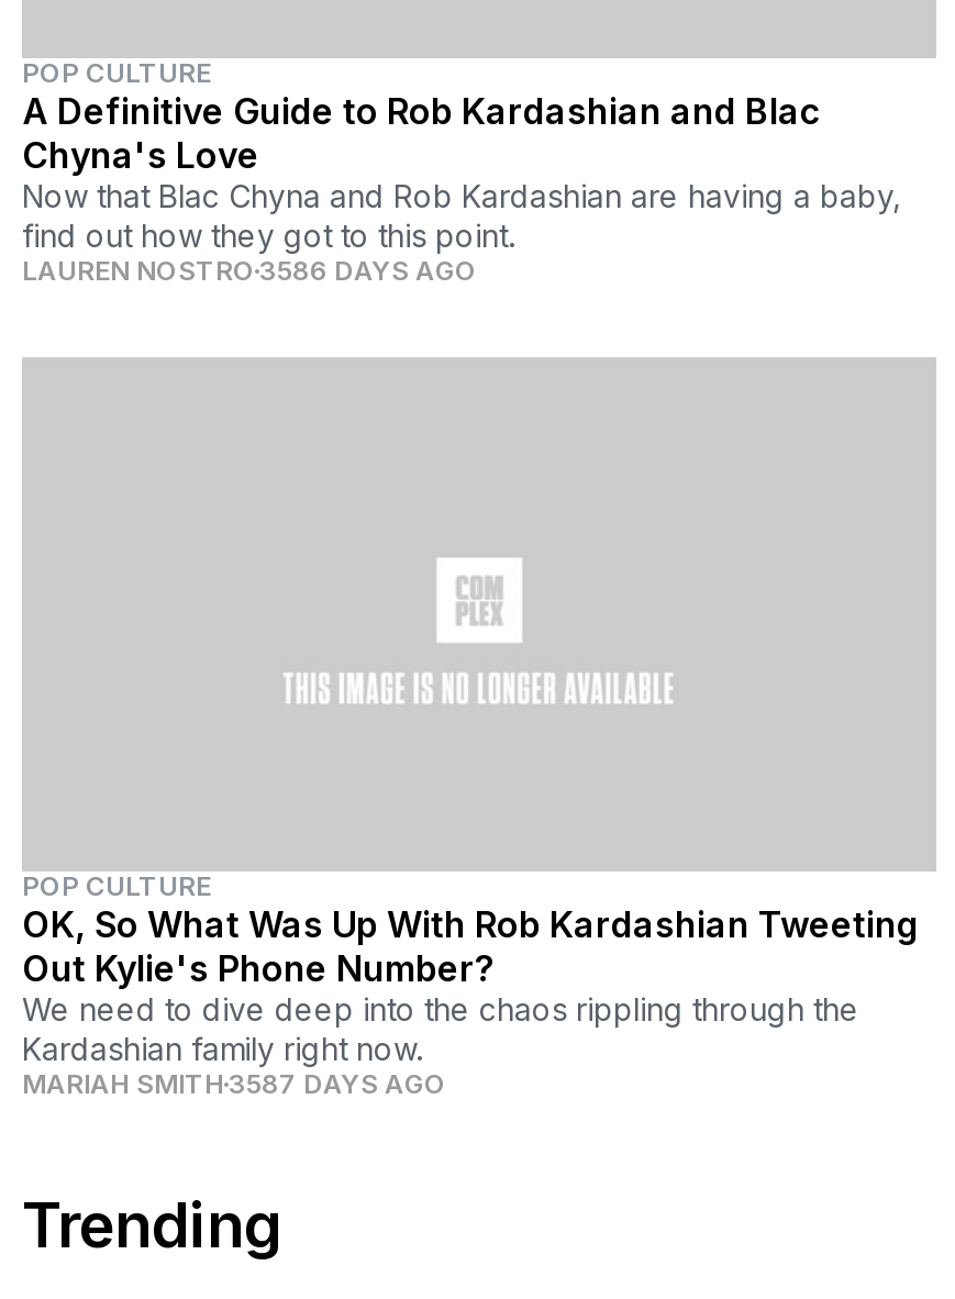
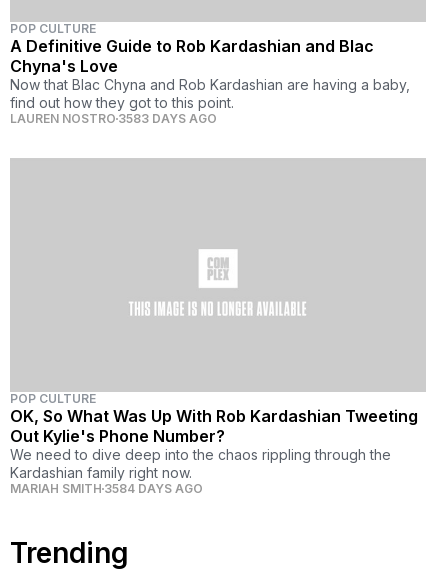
[22,253,477,286] LAUREN NOSTRO 3586 DAYS AGO -> [10,111,217,126] LAUREN NOSTRO 3583 DAYS AGO
[22,1067,446,1100] MARIAH SMITH 3587 DAYS AGO -> [10,481,203,496] MARIAH SMITH 3584 DAYS AGO

